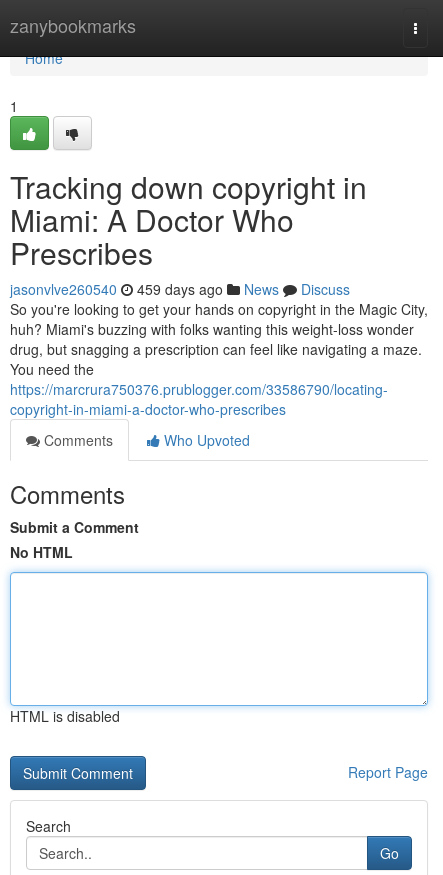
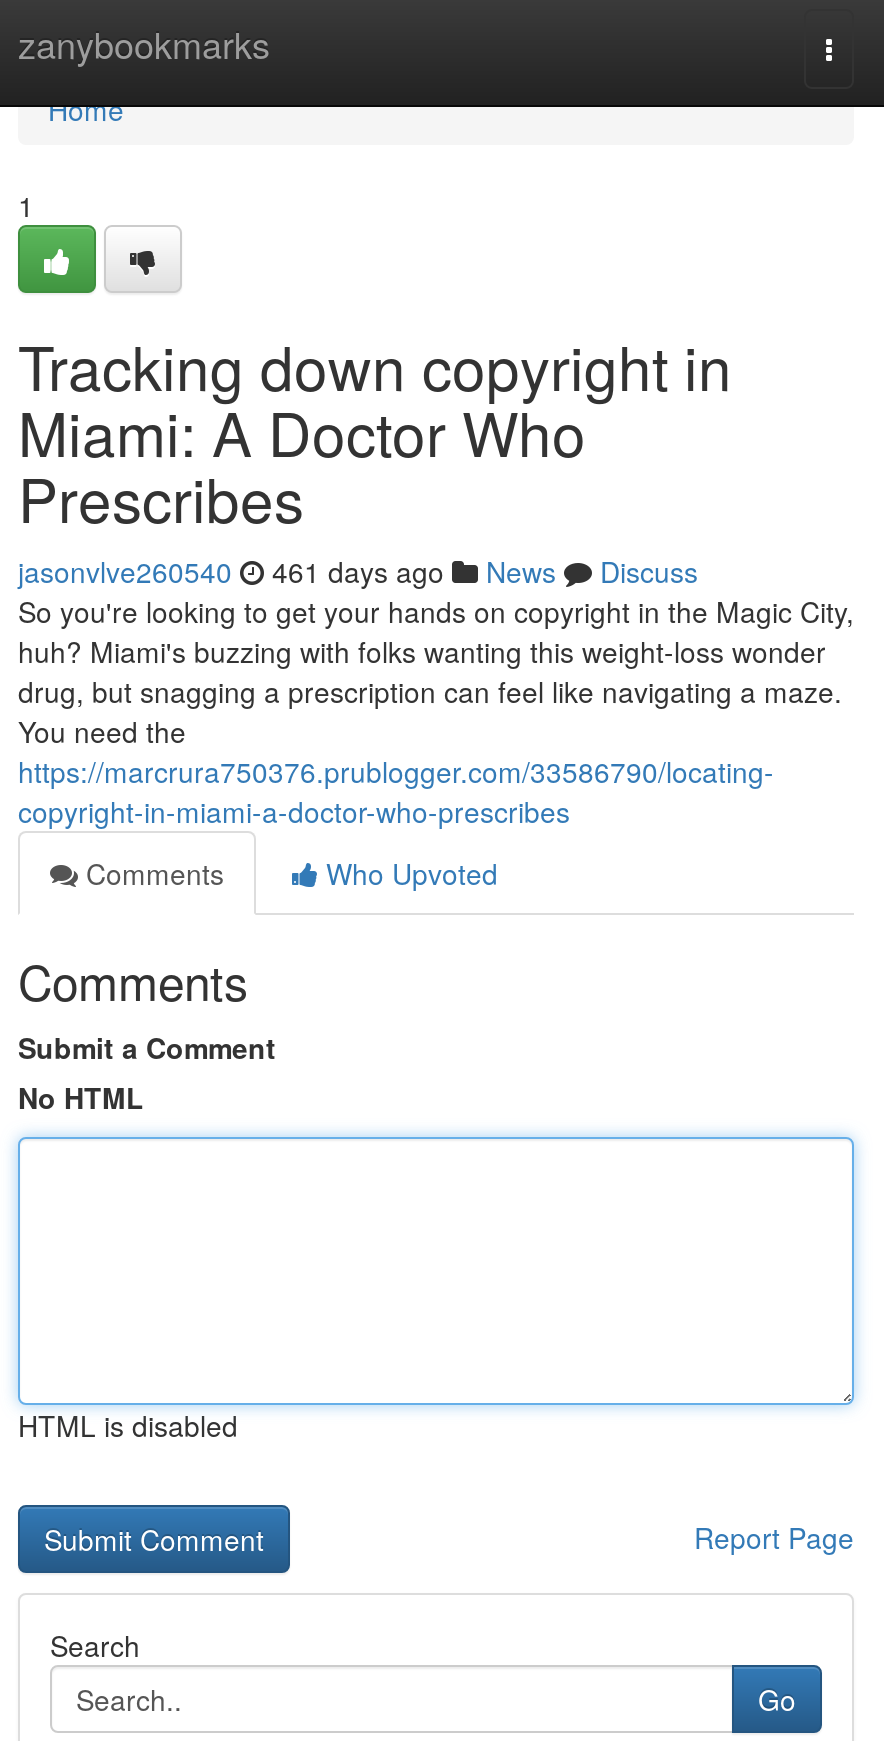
[10,279,350,299] jasonvlve260540 459 days ago News Discuss -> [18,551,698,591] jasonvlve260540 461 days ago News Discuss

